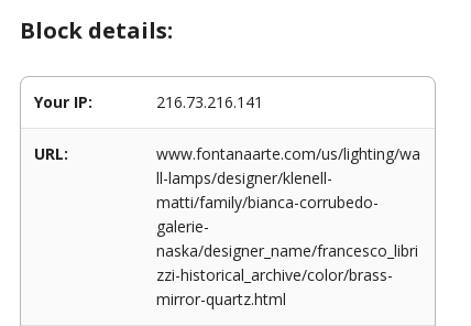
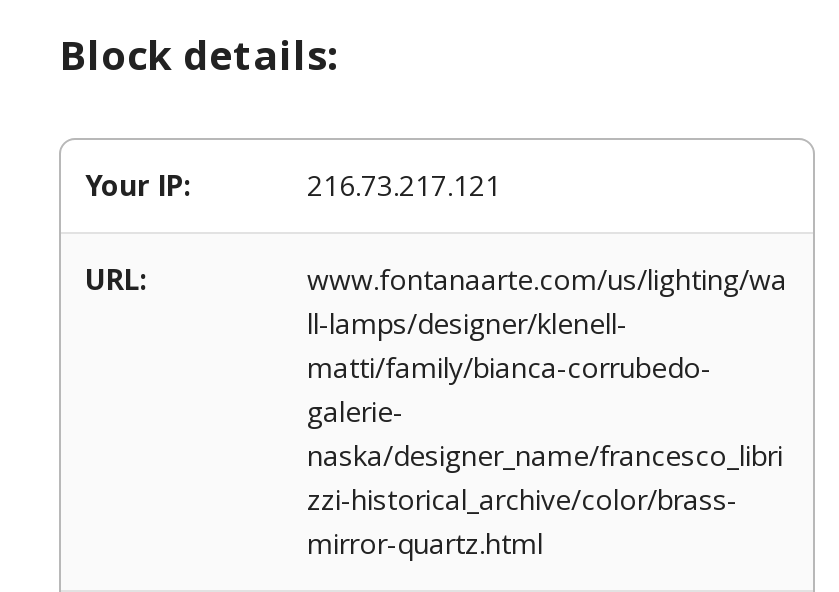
[156,91,263,112] 216.73.216.141 -> [307,166,501,204] 216.73.217.121

